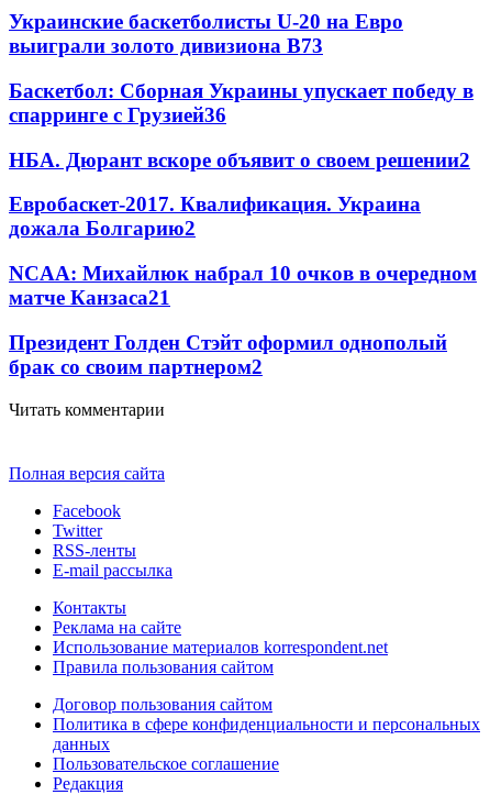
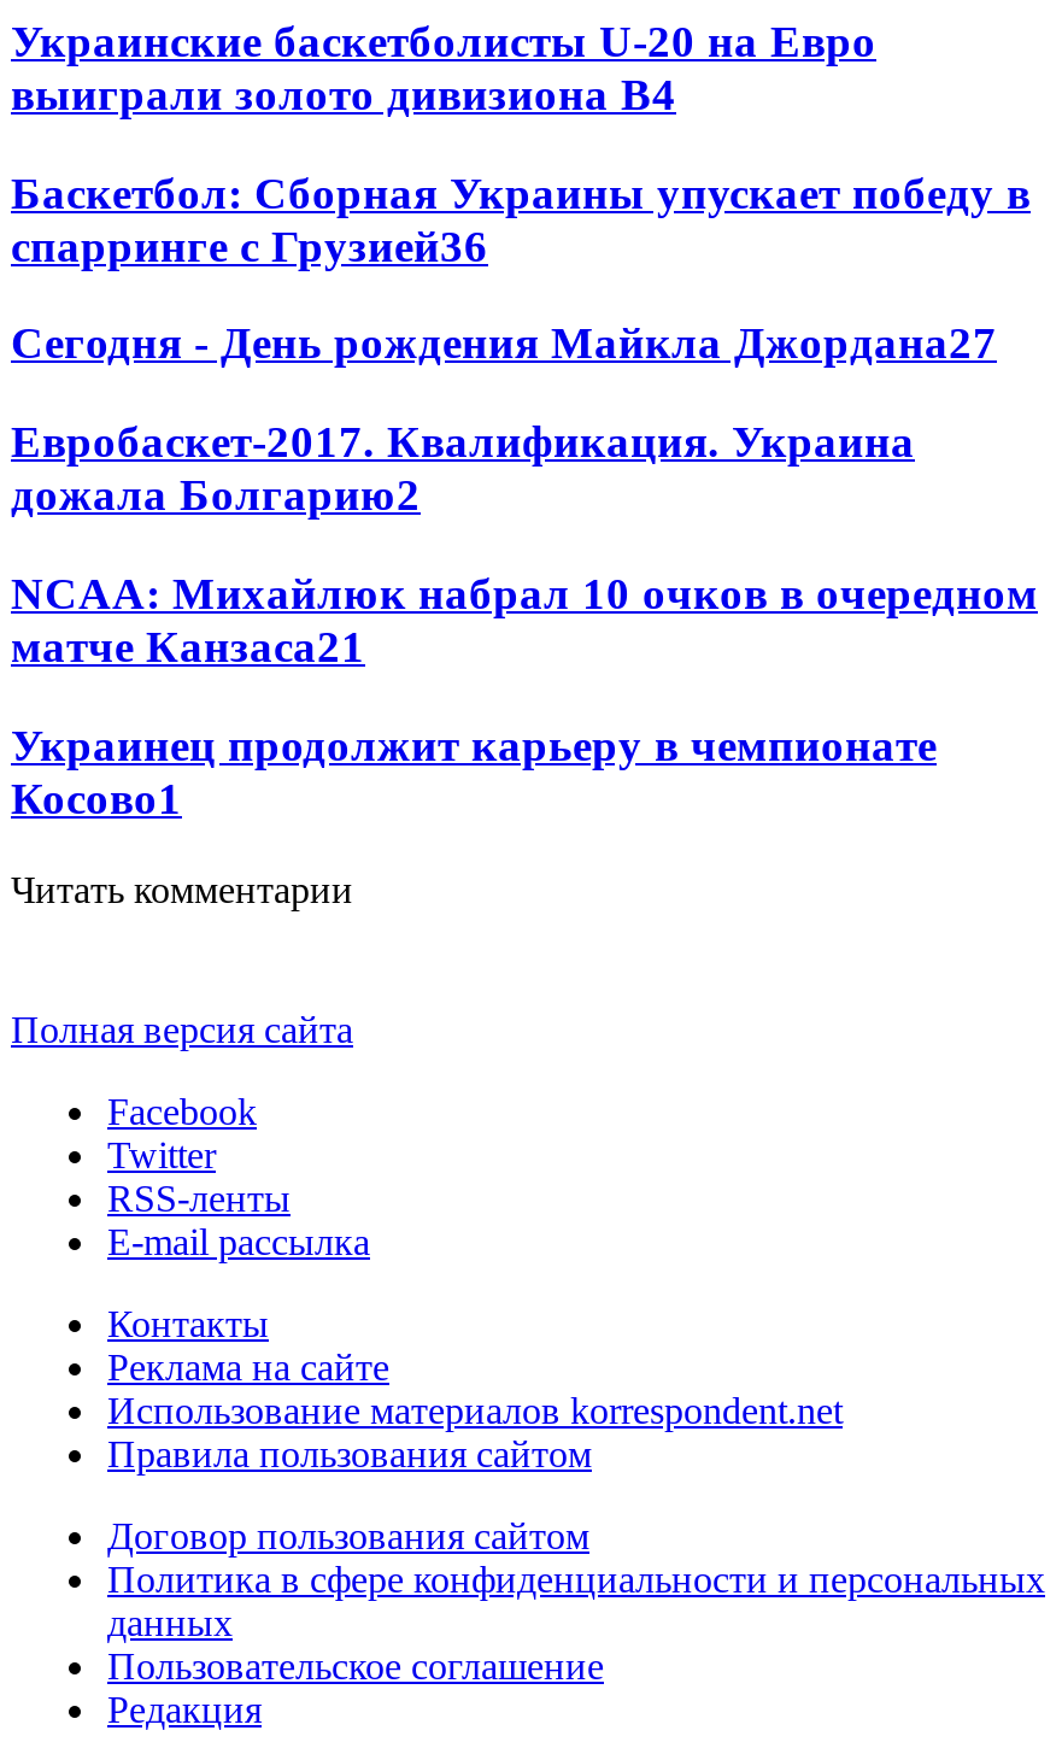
[9,34,323,57] выиграли золото дивизиона В73 -> [11,69,676,120] выиграли золото дивизиона В4
[9,148,470,171] НБА. Дюрант вскоре объявит о своем решении2 -> [11,318,997,369] Сегодня - День рождения Майкла Джордана27
[9,331,447,378] Президент Голден Стэйт оформил однополый | брак со своим партнером2 -> [11,719,937,823] Украинец продолжит карьеру в чемпионате | Косово1

